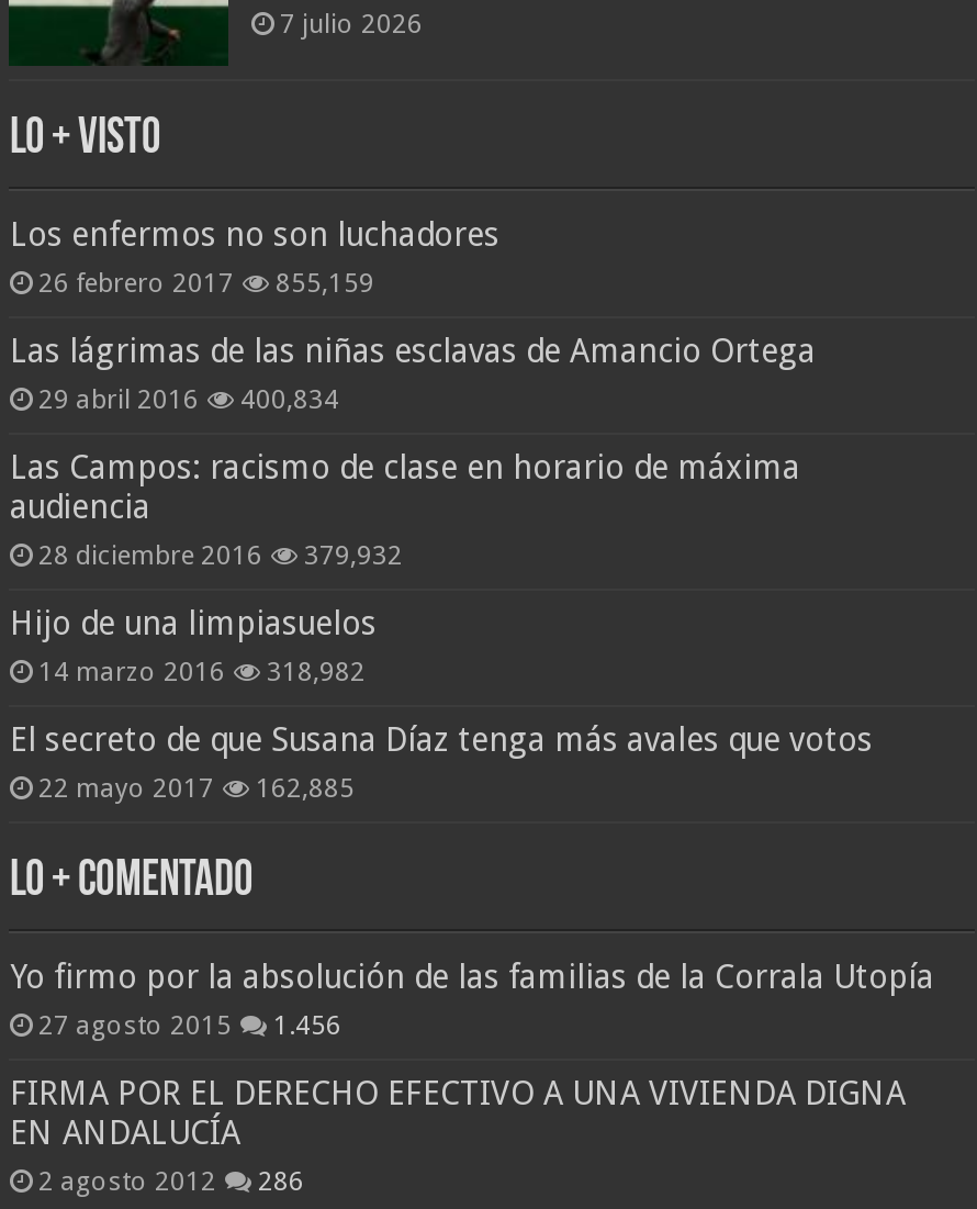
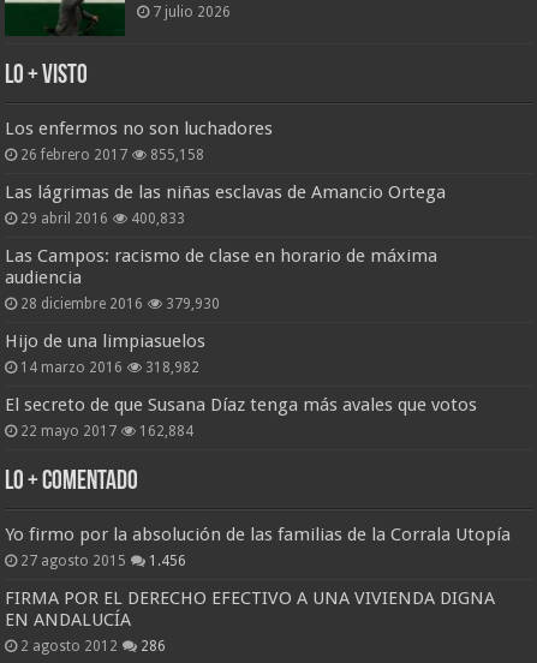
[38,267,374,298] 26 febrero 2017 855,159 -> [21,146,205,163] 26 febrero 2017 855,158
[38,384,339,414] 29 abril 2016 400,834 -> [21,210,186,227] 29 abril 2016 400,833
[38,540,403,570] 28 diciembre 2016 379,932 -> [21,295,220,312] 28 diciembre 2016 379,930
[38,772,355,803] 22 mayo 2017 162,885 -> [21,422,194,439] 22 mayo 2017 162,884

